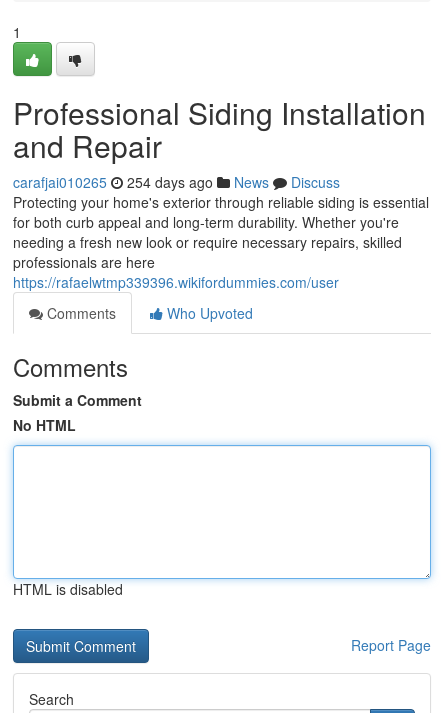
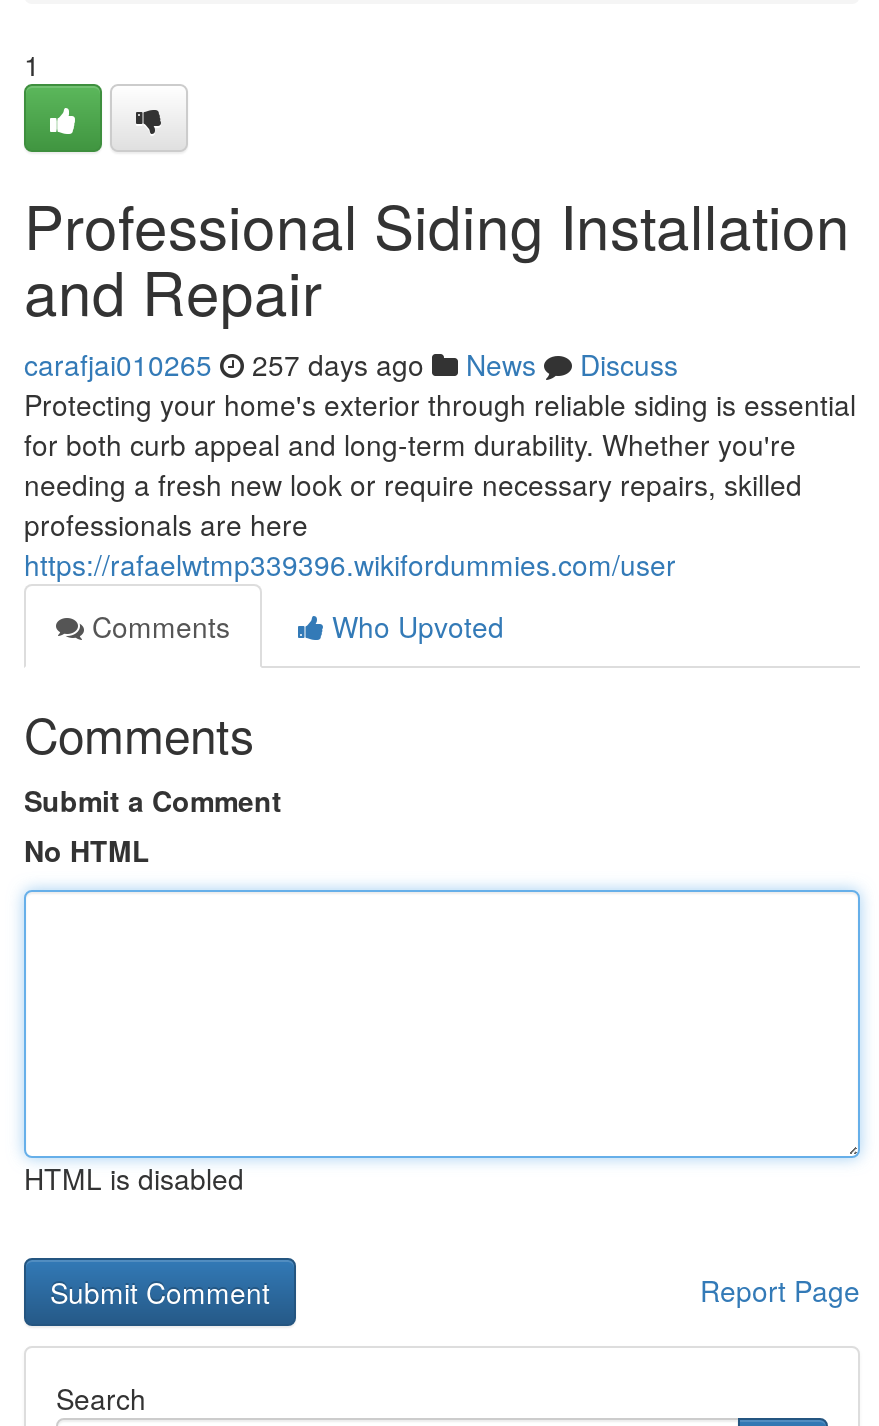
[13,172,340,192] carafjai010265 254 days ago News Discuss -> [24,344,678,384] carafjai010265 257 days ago News Discuss

